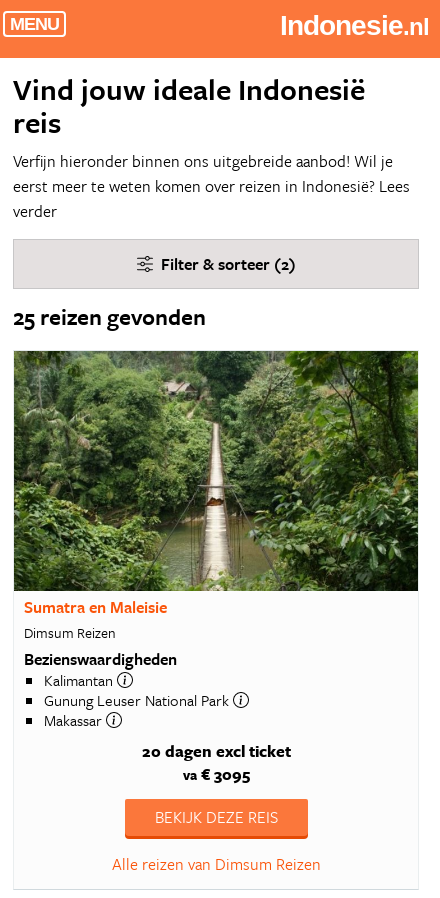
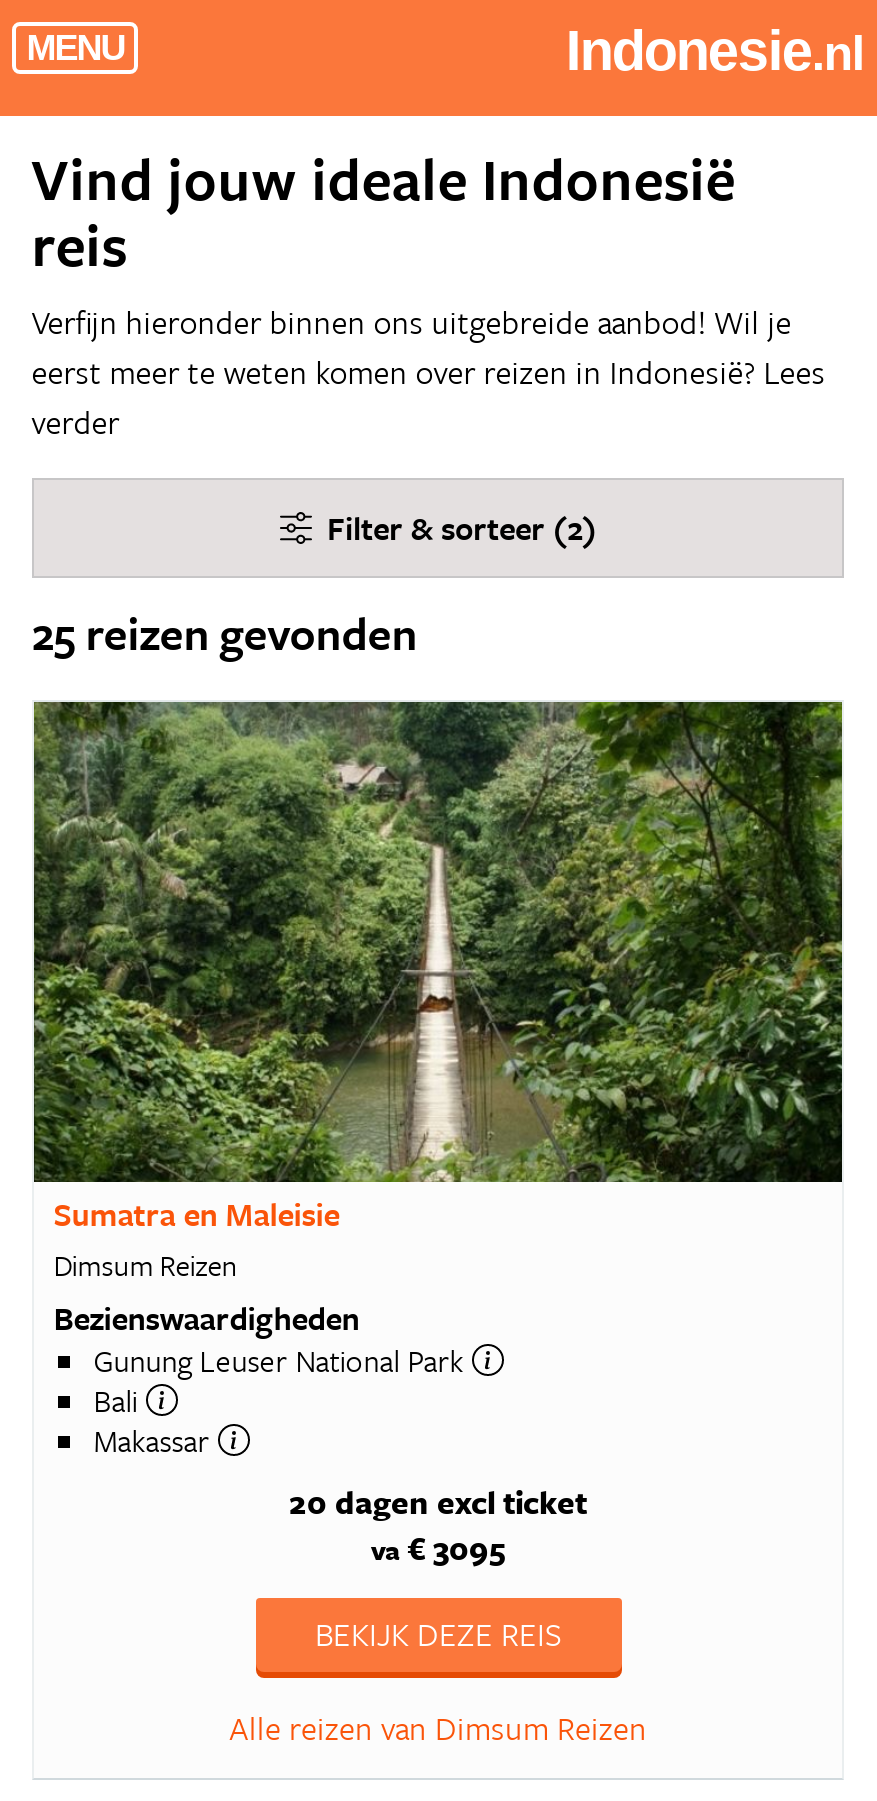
[44,669,117,691] Kalimantan -> none
moved [44,689,233,711] -> [94,1337,472,1381]: Gunung Leuser National Park
none -> [94,1377,146,1421] Bali

